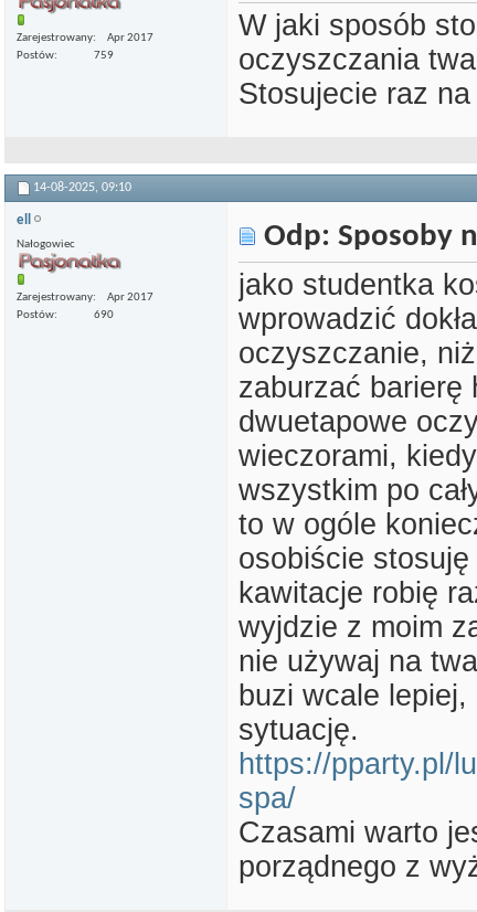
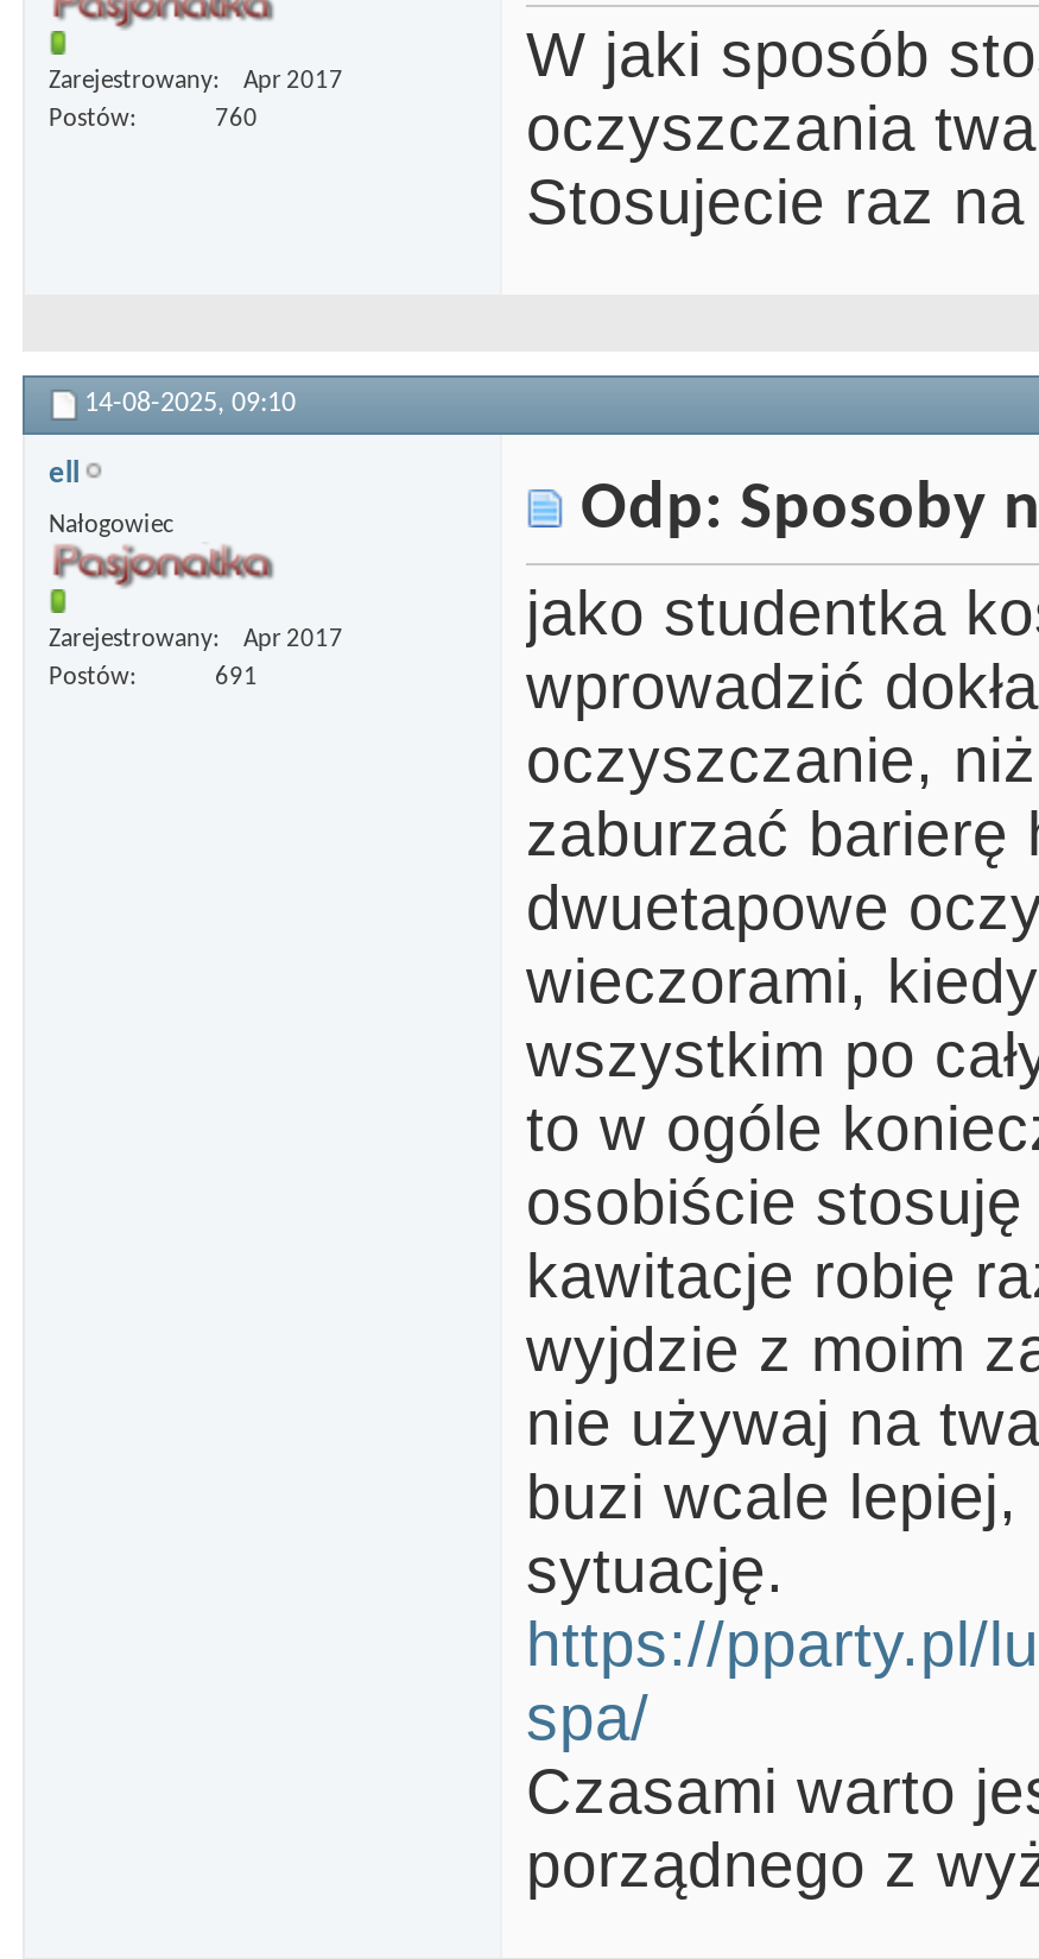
[94,50,114,62] 759 -> [215,108,258,134] 760
[94,310,114,322] 690 -> [215,666,258,692] 691

